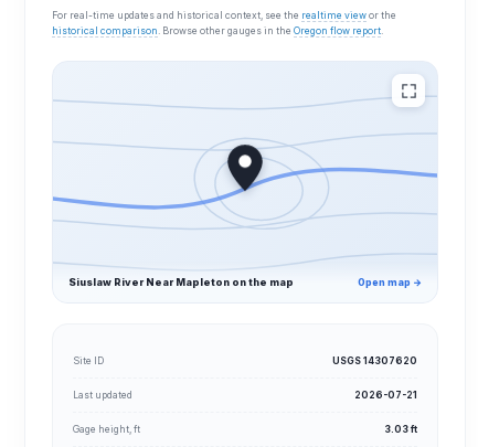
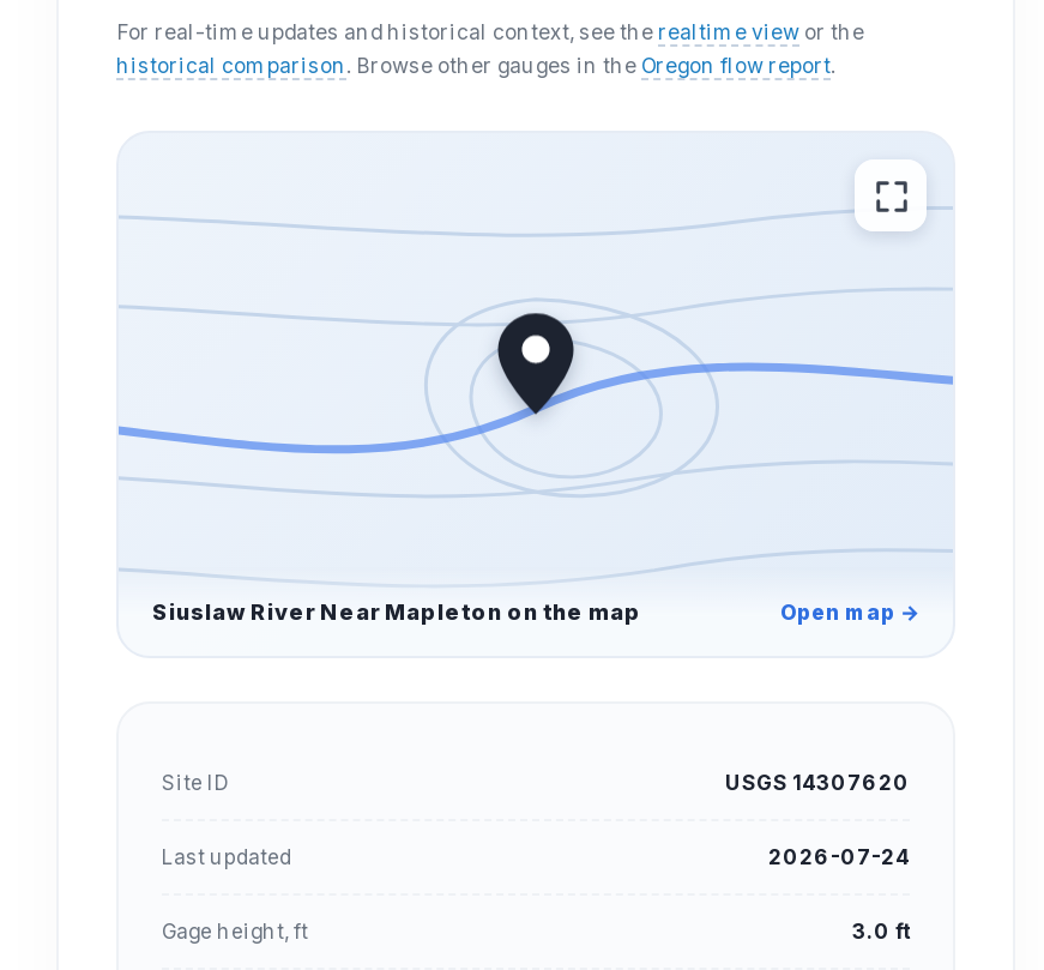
[354,390,417,401] 2026-07-21 -> [768,845,910,869] 2026-07-24
[384,424,417,435] 3.03 ft -> [852,920,910,944] 3.0 ft

